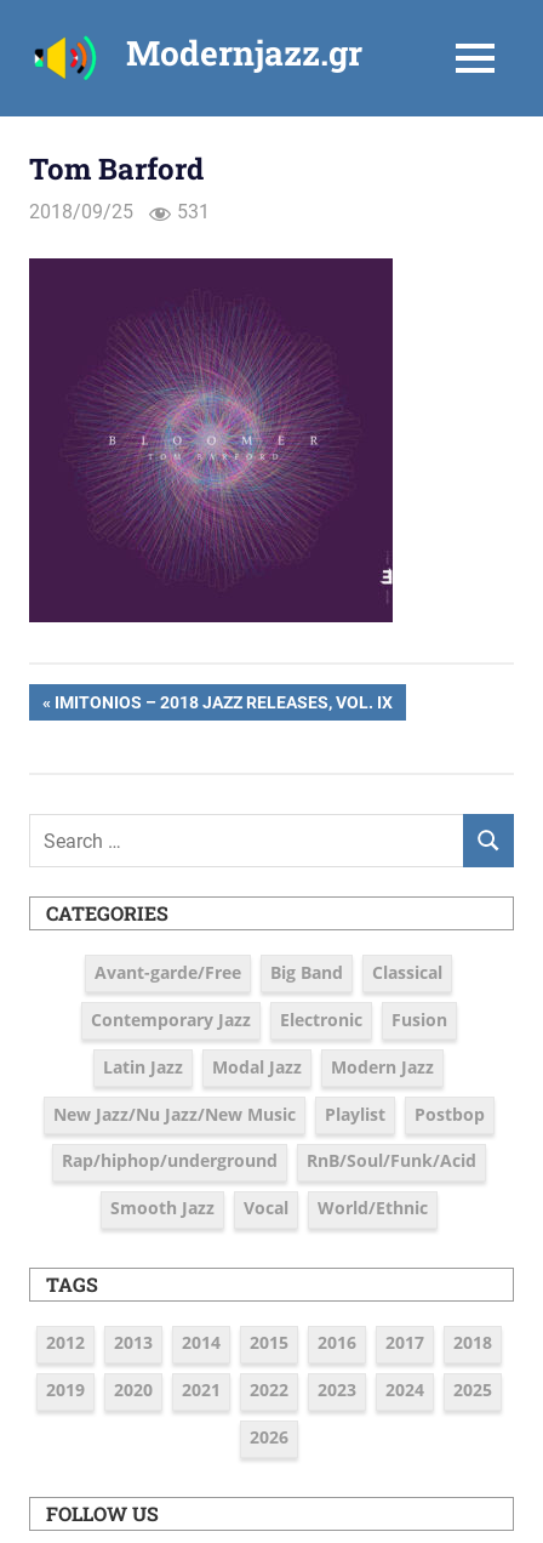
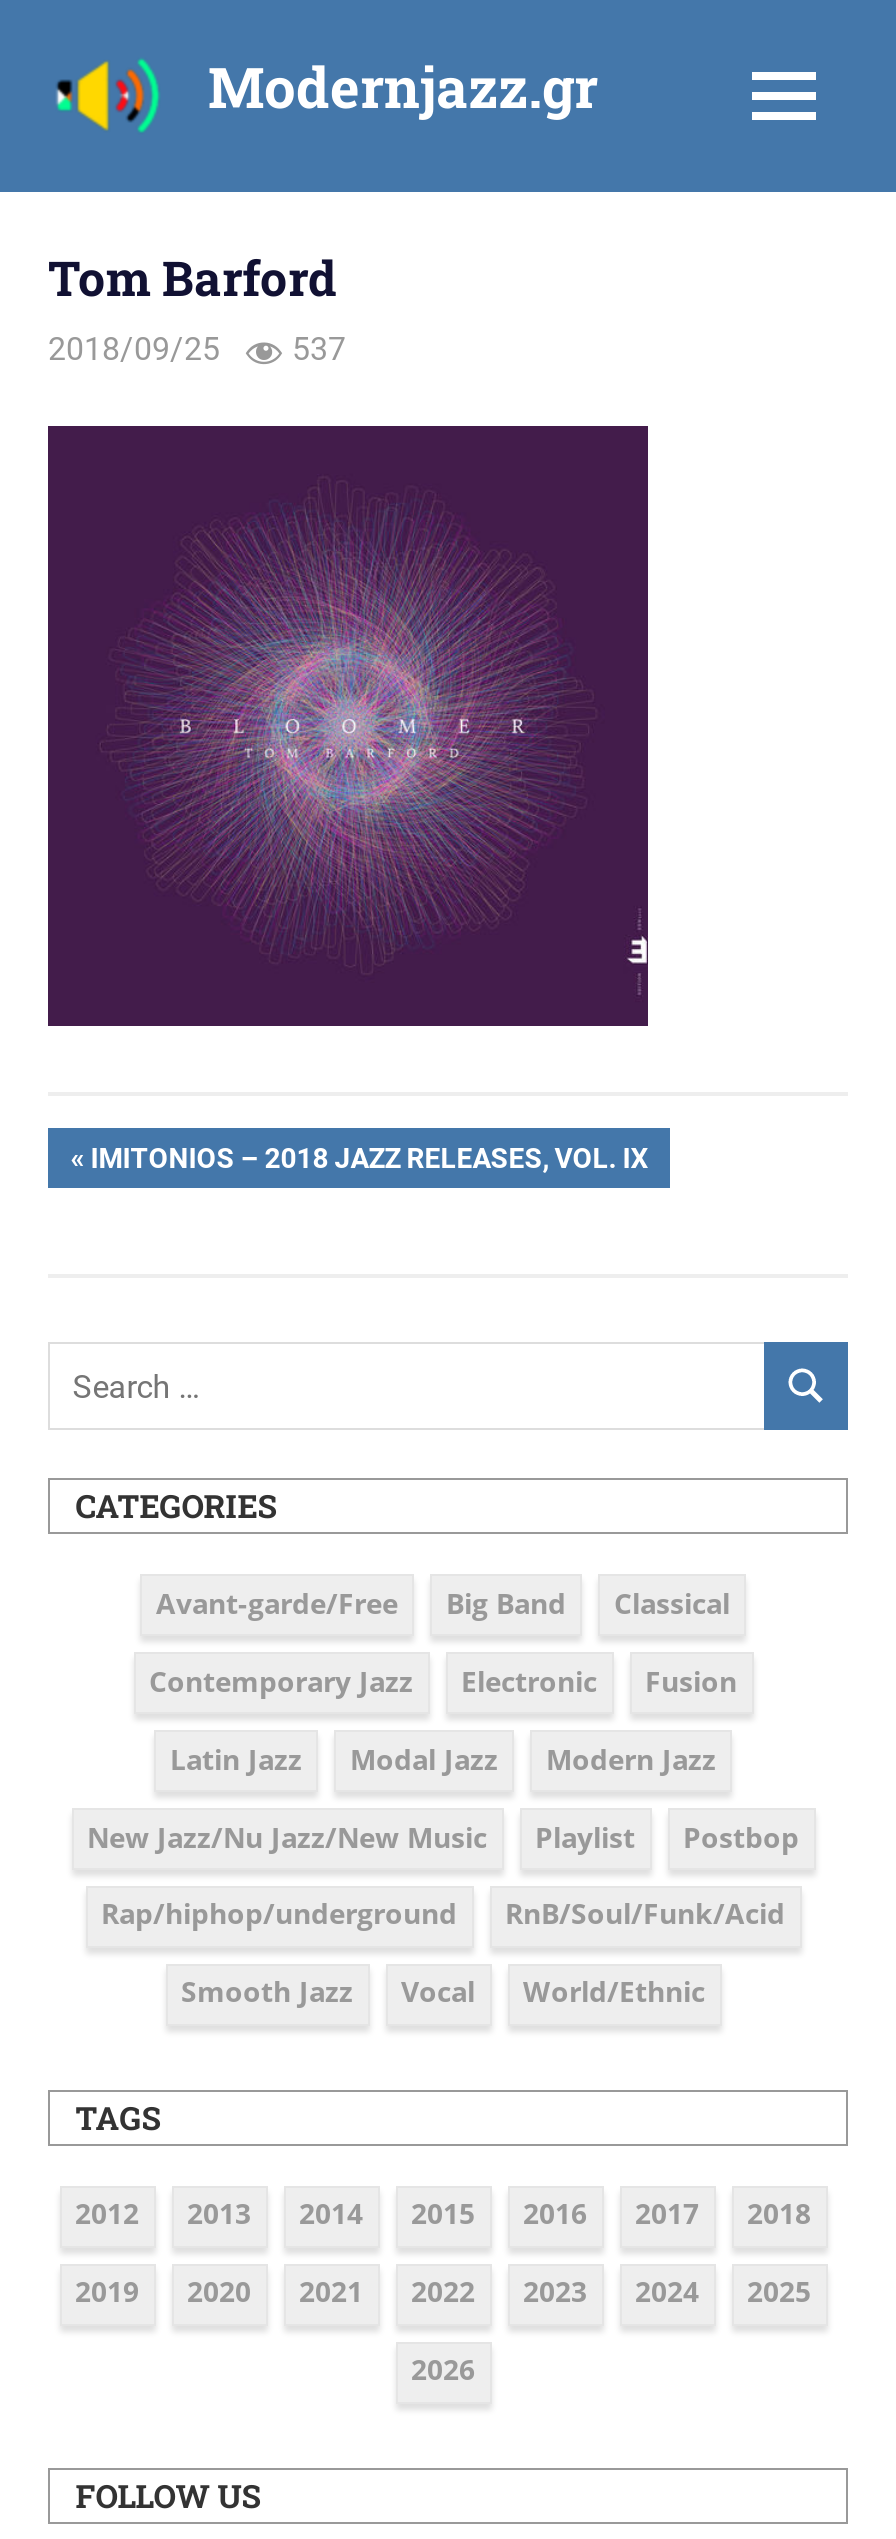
[29,200,210,223] 2018/09/25 531 -> [48,330,346,368] 2018/09/25 537

